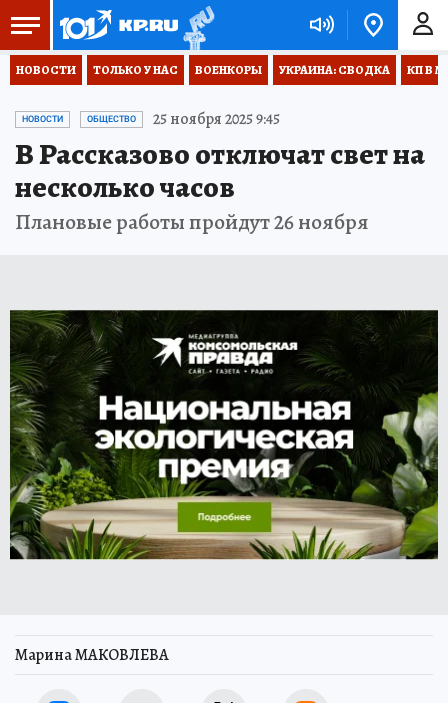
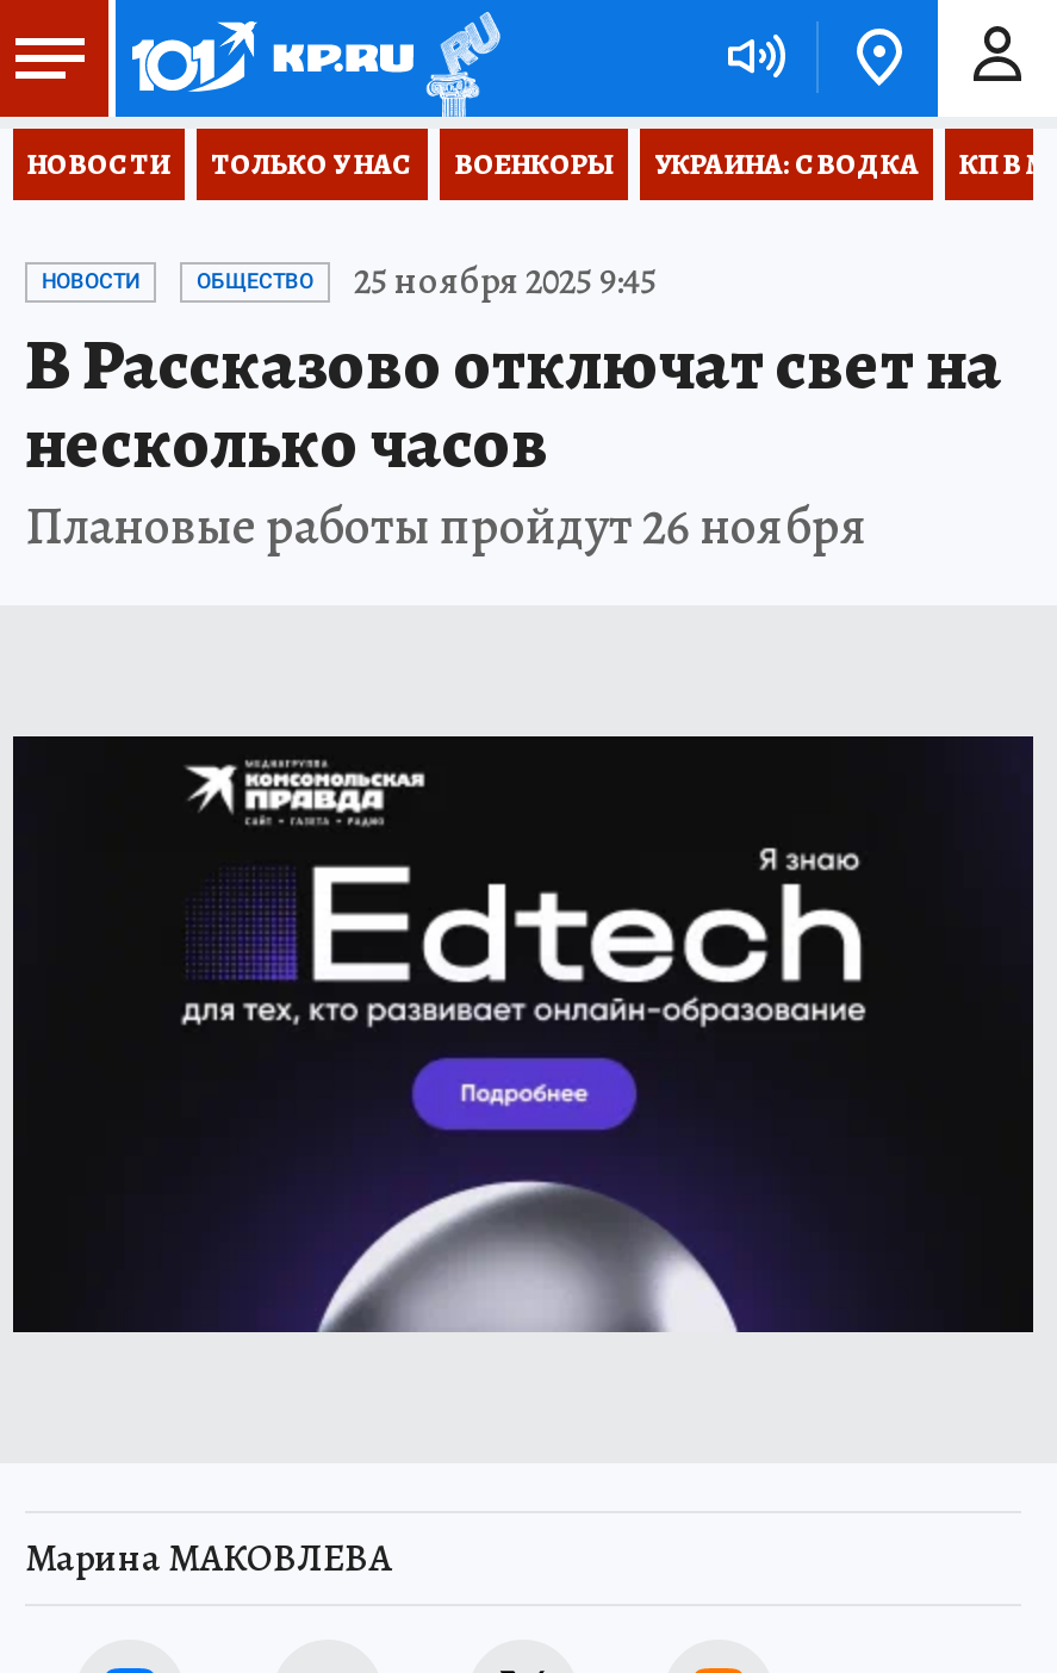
[9,310,439,560] [image] -> [11,736,1036,1335] [image]

